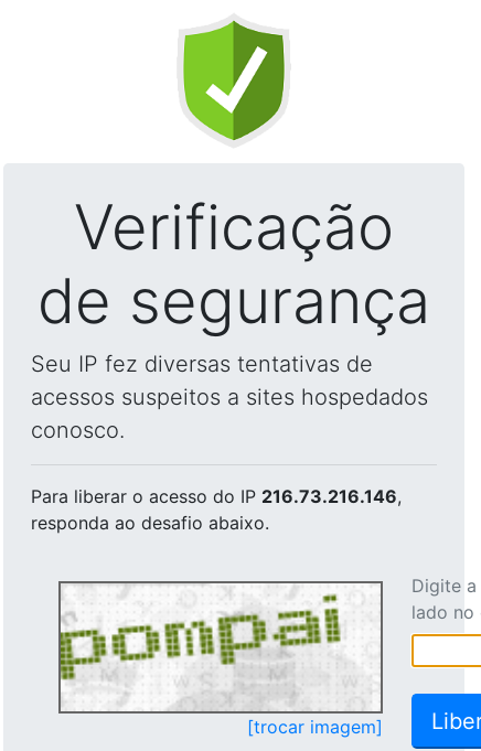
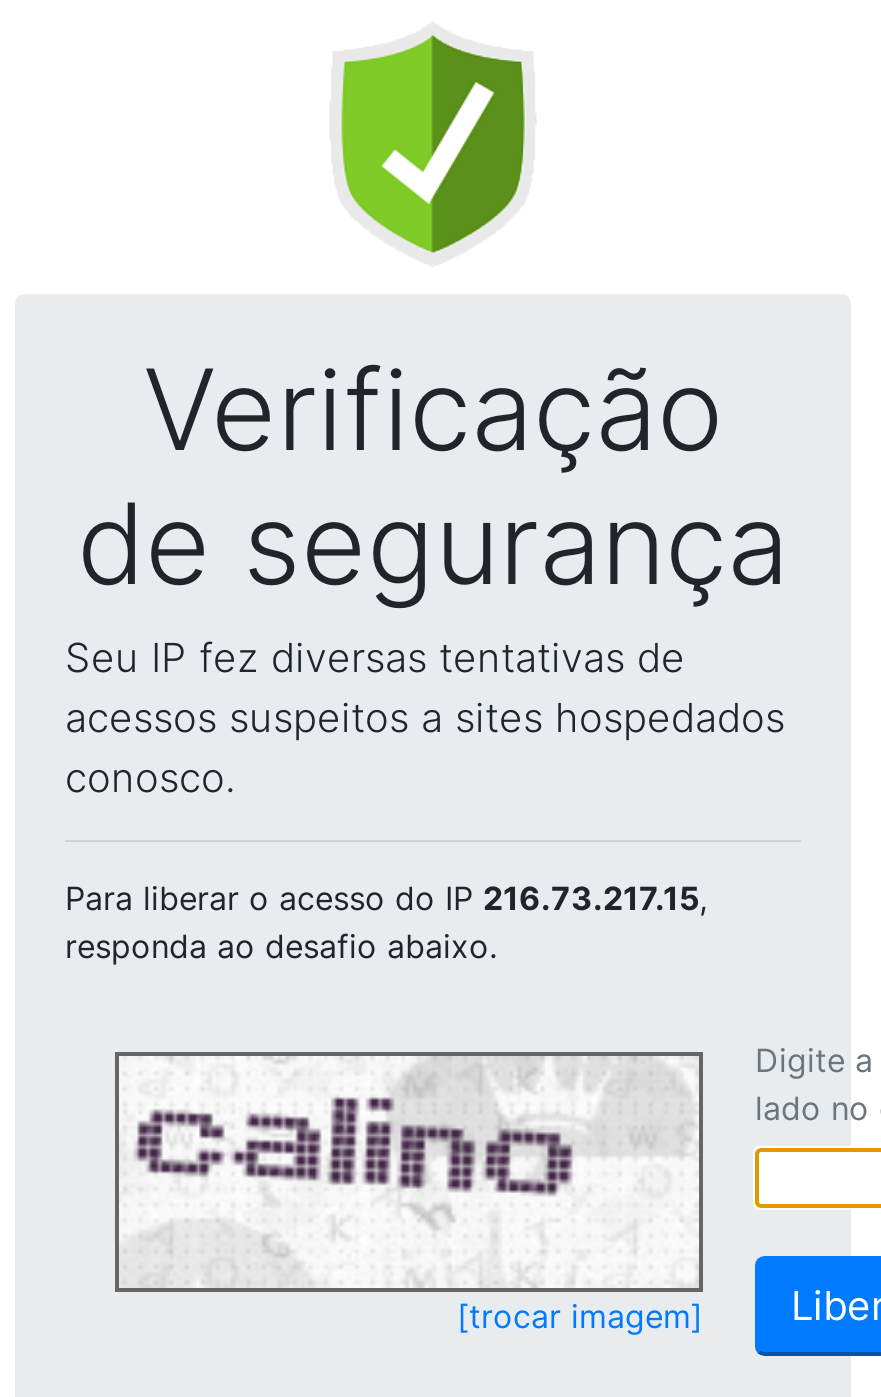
[31,485,402,507] Para liberar o acesso do IP 216.73.216.146, -> [65,878,707,918] Para liberar o acesso do IP 216.73.217.15,
[60,586,372,708] [image] -> [119,1062,661,1284] [image]

